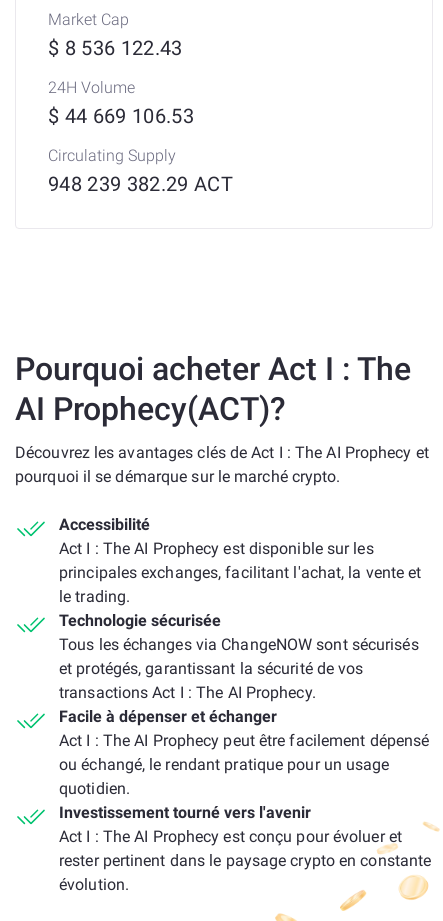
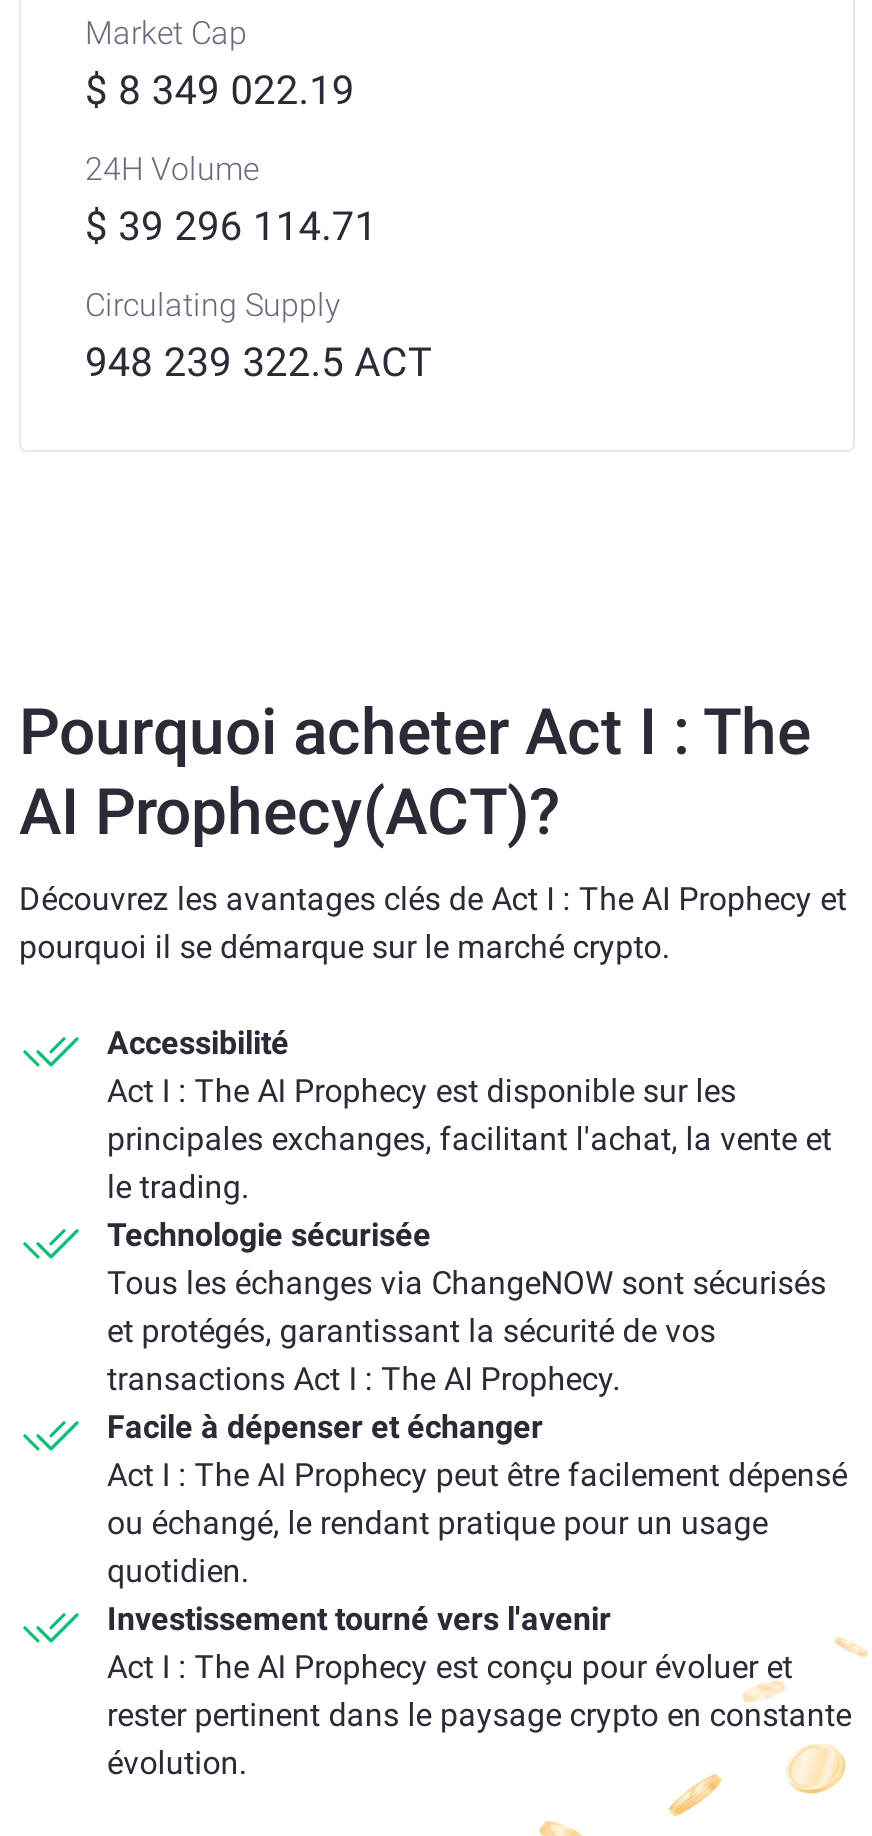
[48,36,183,60] $ 8 536 122.43 -> [85,66,355,114] $ 8 349 022.19
[48,104,194,128] $ 44 669 106.53 -> [85,202,377,250] $ 39 296 114.71
[48,172,233,196] 948 239 382.29 ACT -> [85,338,433,386] 948 239 322.5 ACT

